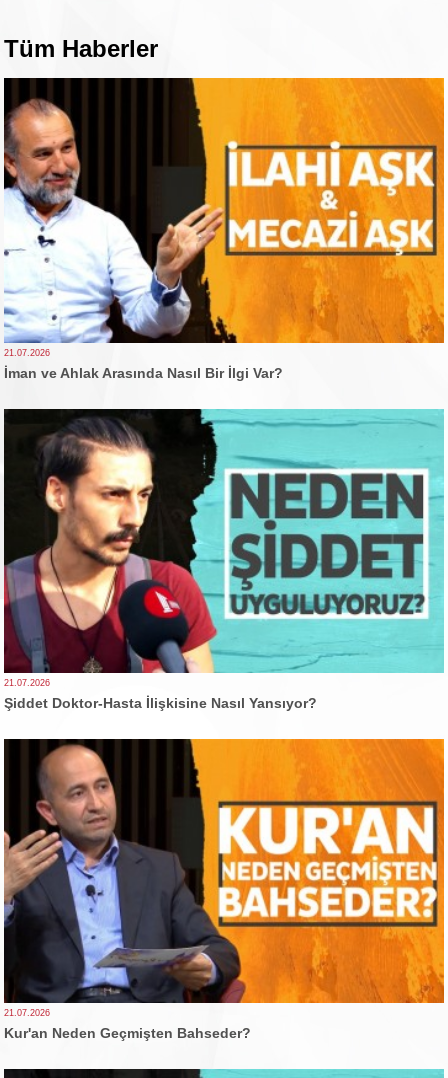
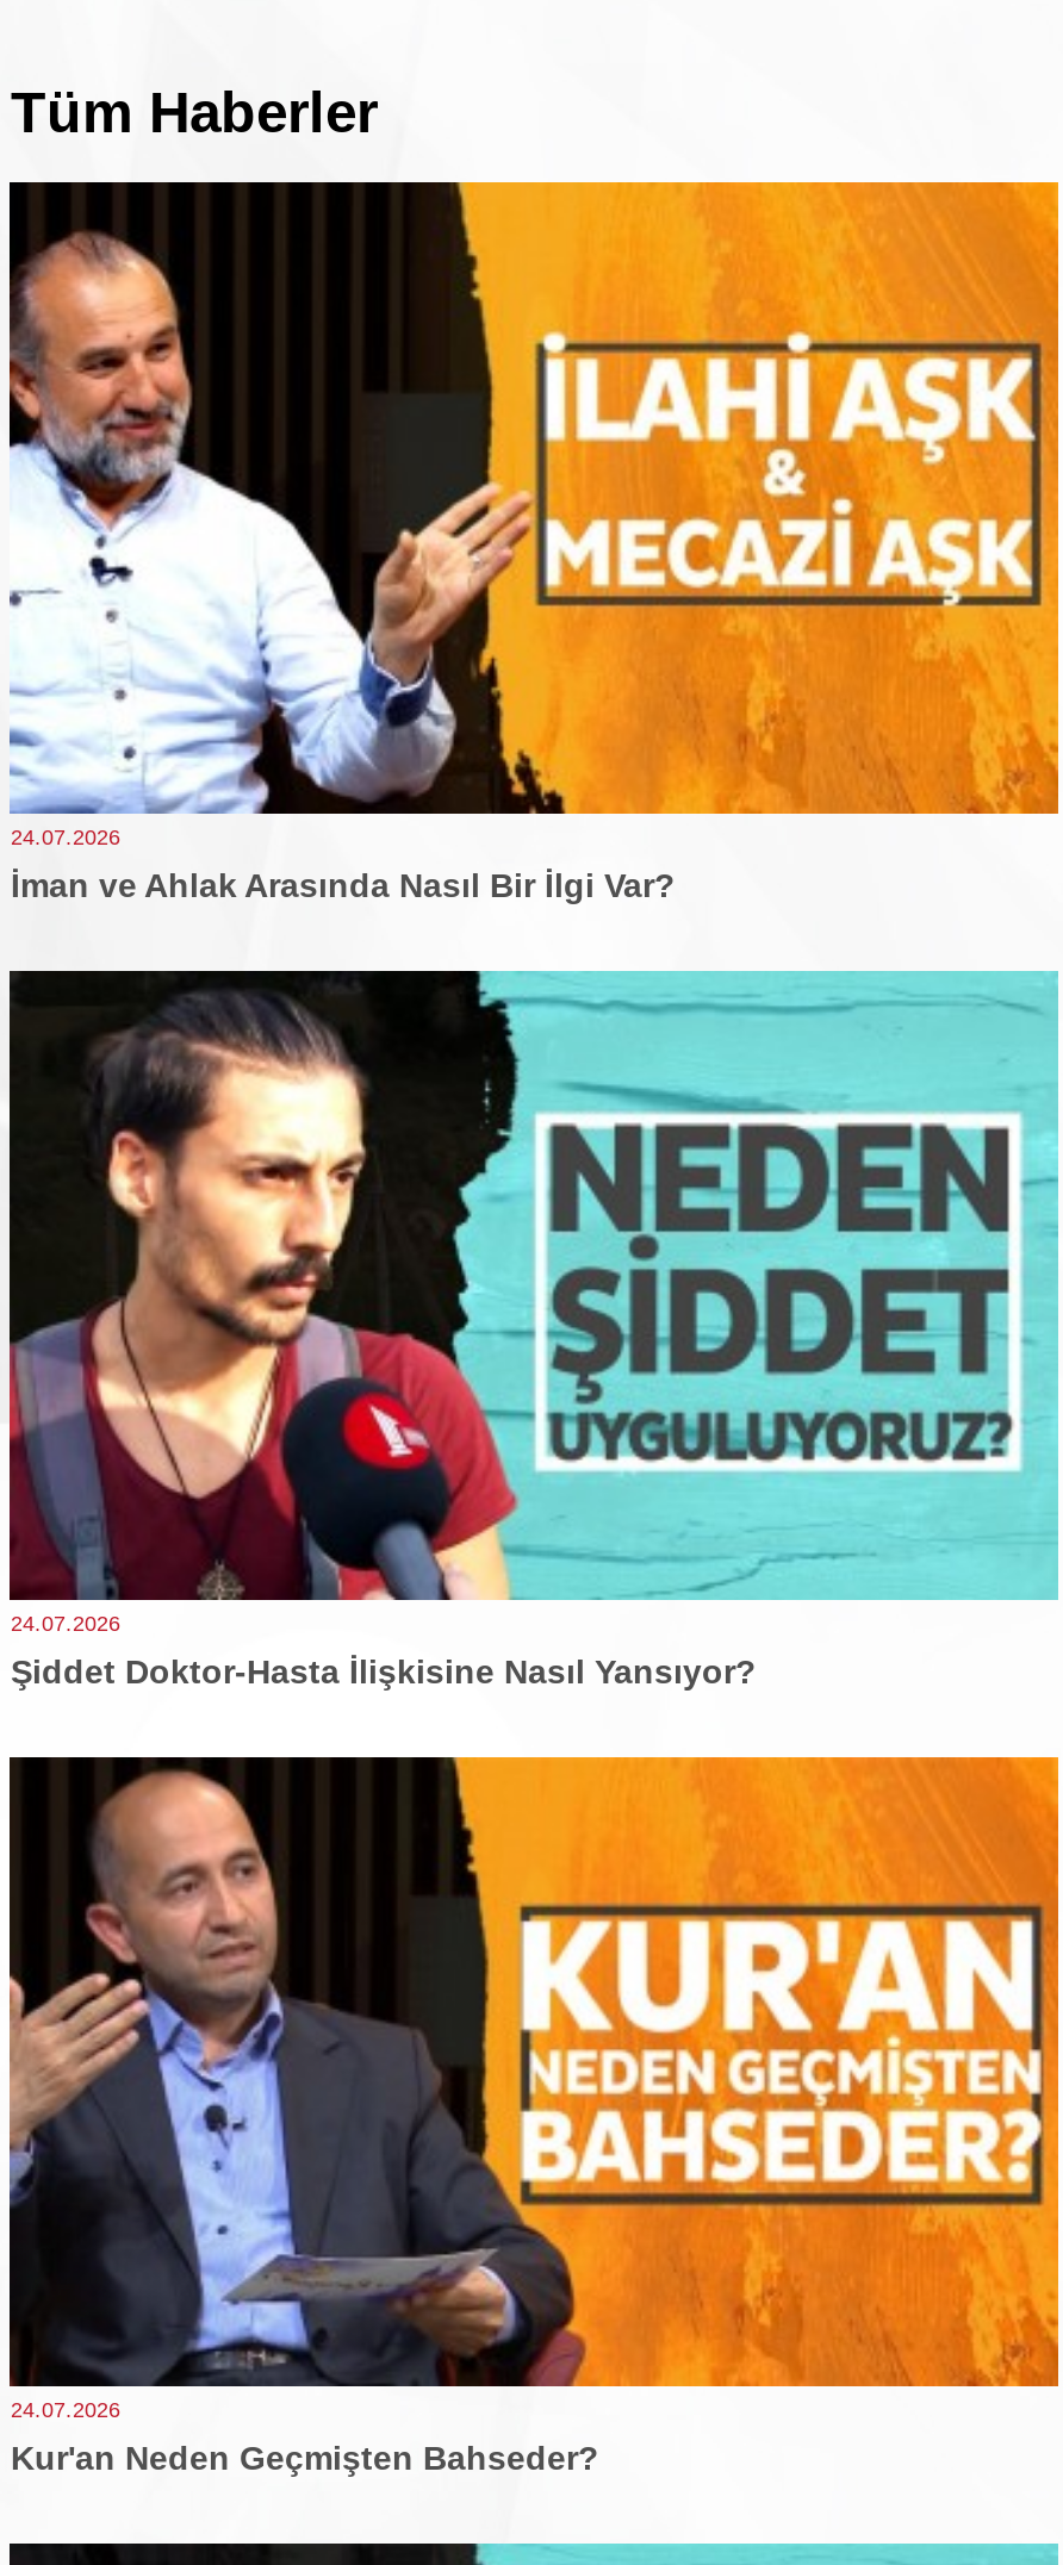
[4,348,50,358] 21.07.2026 -> [11,825,120,848] 24.07.2026
[4,678,50,688] 21.07.2026 -> [11,1612,120,1636] 24.07.2026
[4,1008,50,1018] 21.07.2026 -> [11,2399,120,2423] 24.07.2026

